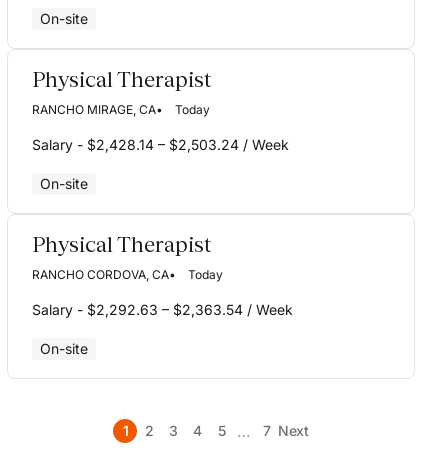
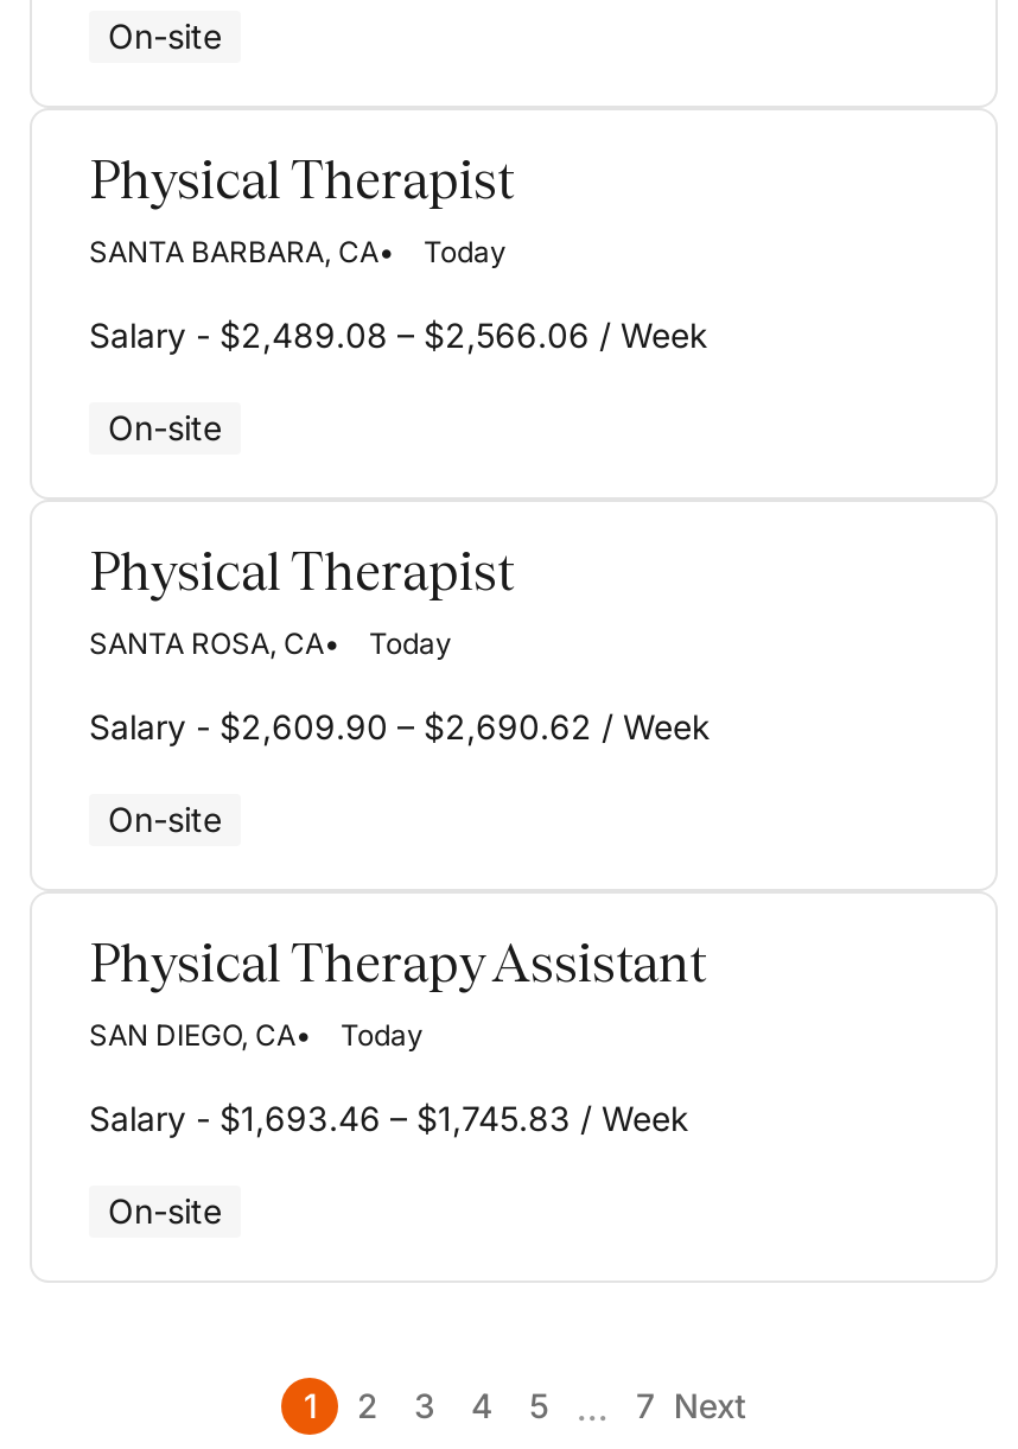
[32,102,156,117] RANCHO MIRAGE, CA -> [89,234,378,269] SANTA BARBARA, CA
[32,136,289,153] Salary - $2,428.14 – $2,503.24 / Week -> [89,314,708,355] Salary - $2,489.08 – $2,566.06 / Week
[32,267,169,282] RANCHO CORDOVA, CA -> [89,625,324,661] SANTA ROSA, CA
[32,301,293,318] Salary - $2,292.63 – $2,363.54 / Week -> [89,706,711,1138] Salary - $2,609.90 – $2,690.62 / Week | On-site | Physical Therapy Assistant | SAN DIEGO, CA | Today | Salary - $1,693.46 – $1,745.83 / Week

